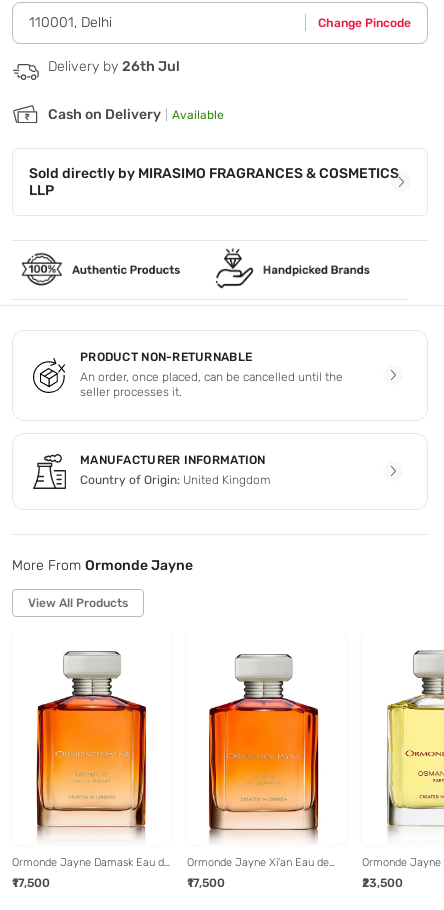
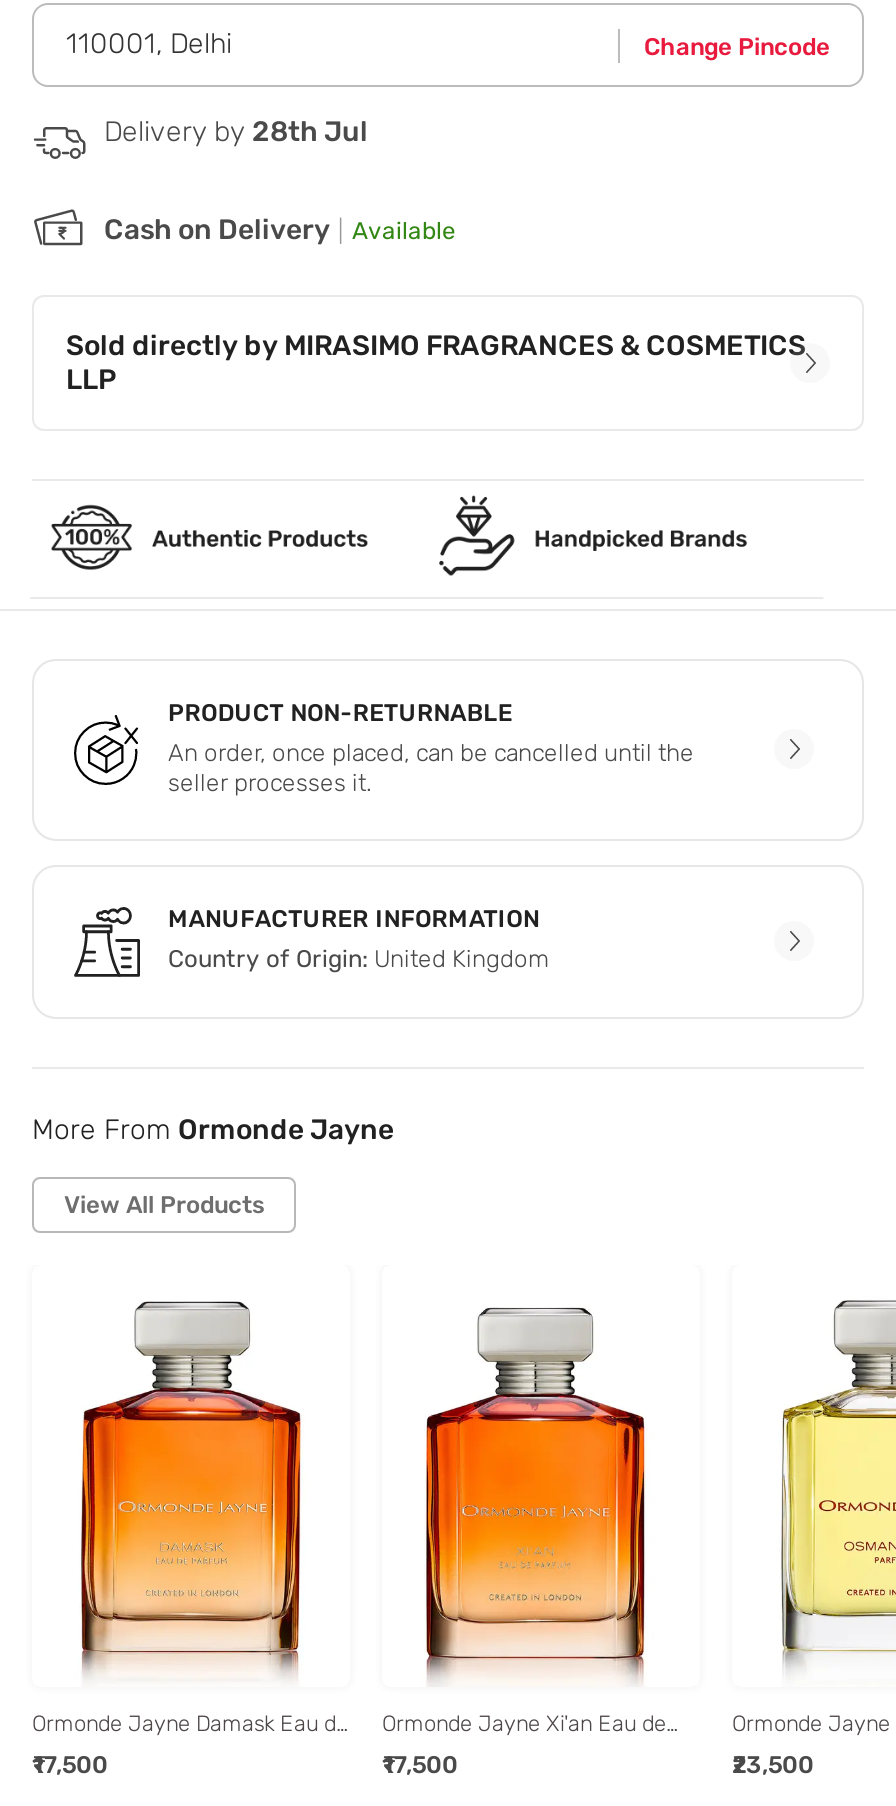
[48,58,180,75] Delivery by 26th Jul -> [104,115,368,149] Delivery by 28th Jul

